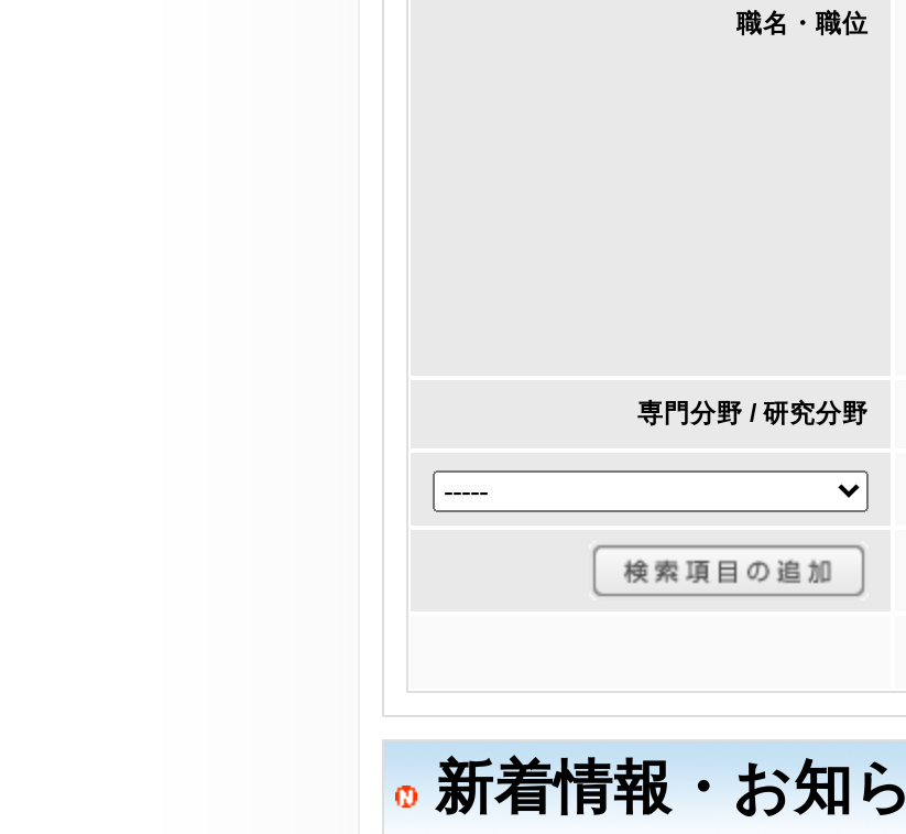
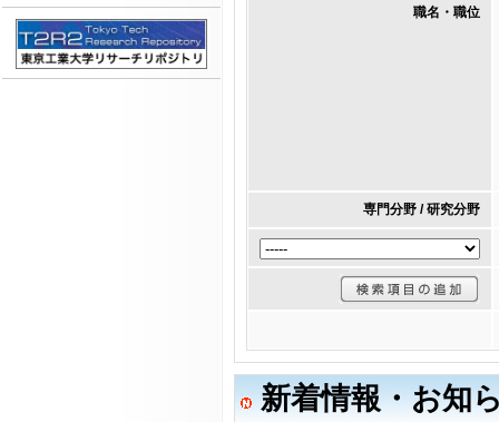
none -> [14,18,208,70] [image]

